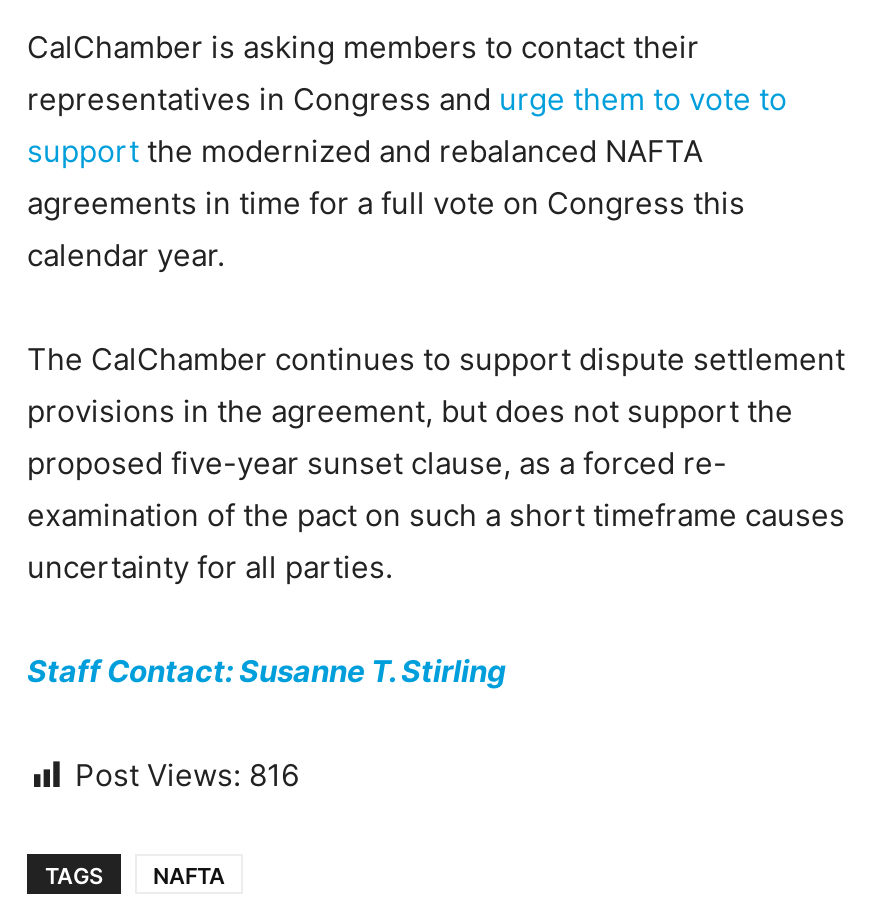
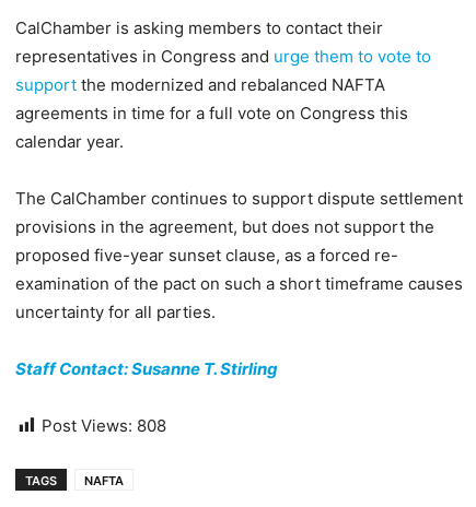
[75,756,299,794] Post Views: 816 -> [42,415,166,436] Post Views: 808

